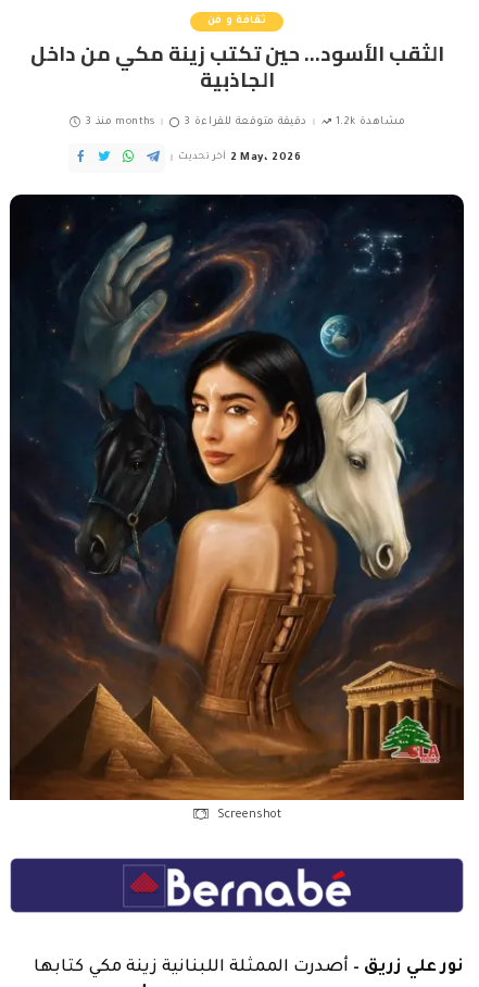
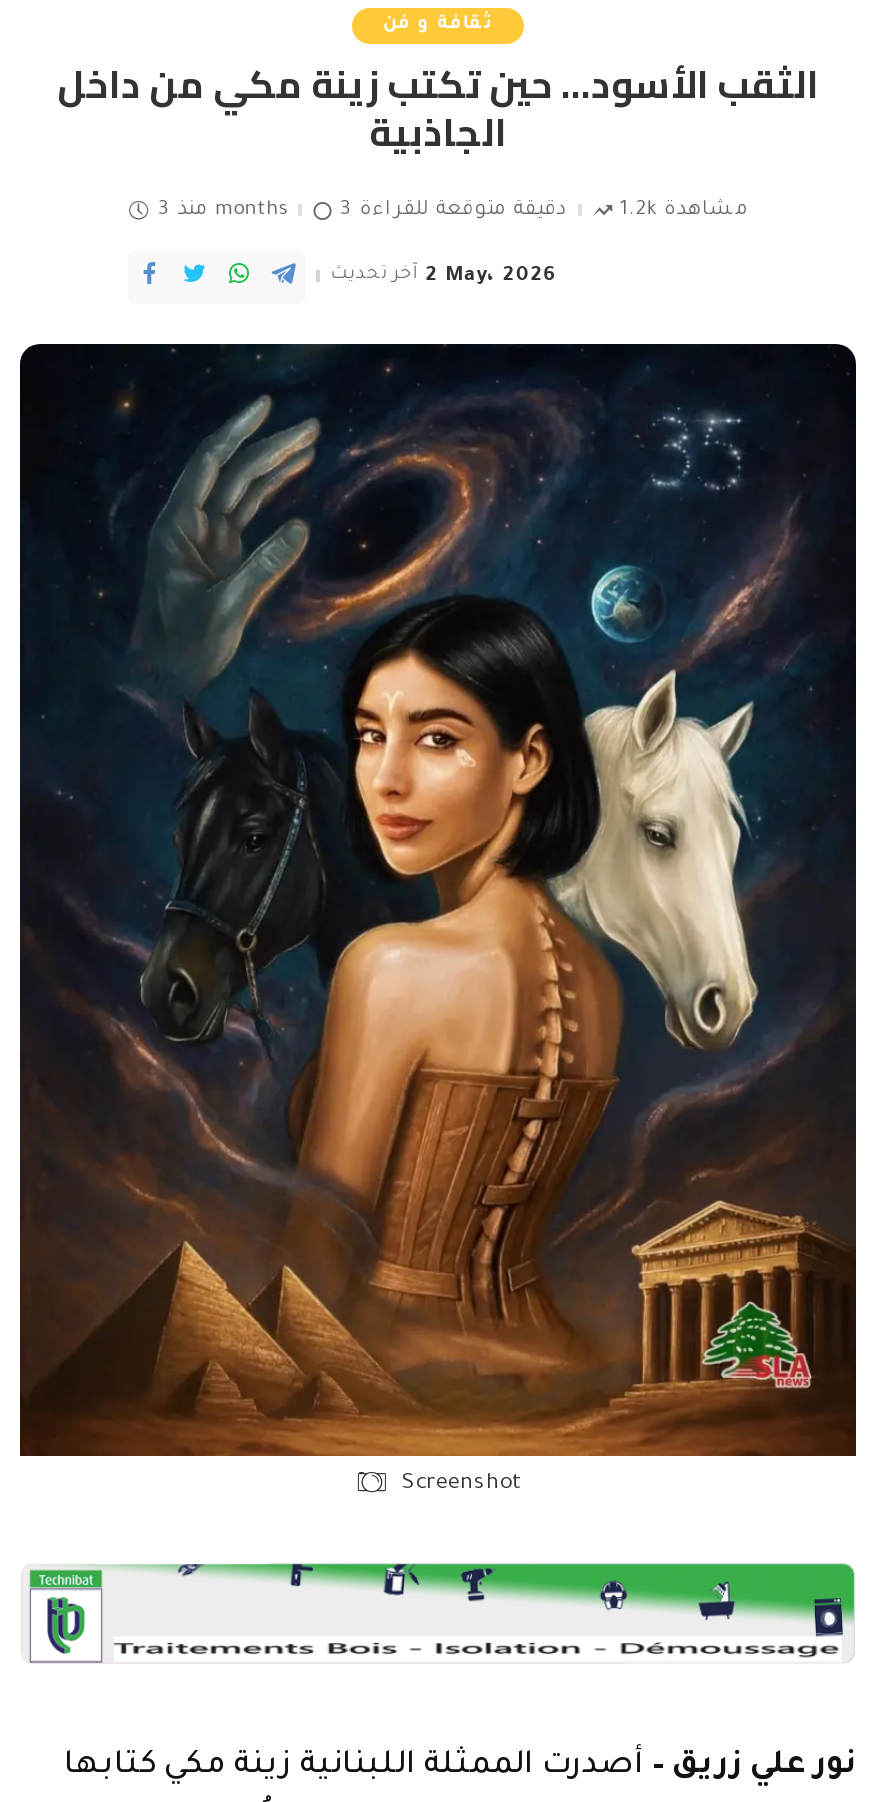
[10,858,464,913] [image] -> [22,1562,856,1662] [image]

